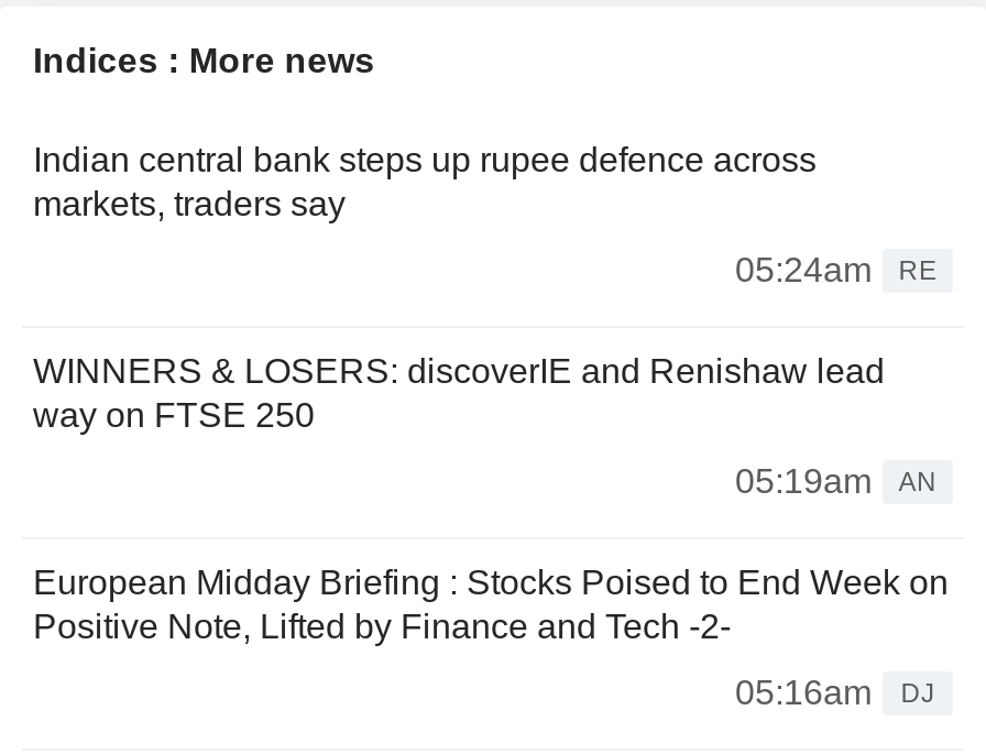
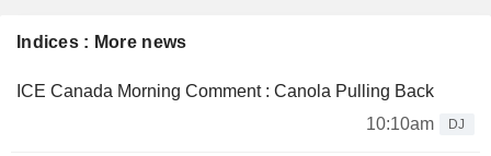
[33,141,949,711] Indian central bank steps up rupee defence across | markets, traders say | 05:24am | RE | WINNERS & LOSERS: discoverIE and Renishaw lead | way on FTSE 250 | 05:19am | AN | European Midday Briefing : Stocks Poised to End Week on | Positive Note, Lifted by Finance and Tech -2- | 05:16am -> [16,82,434,133] ICE Canada Morning Comment : Canola Pulling Back | 10:10am

